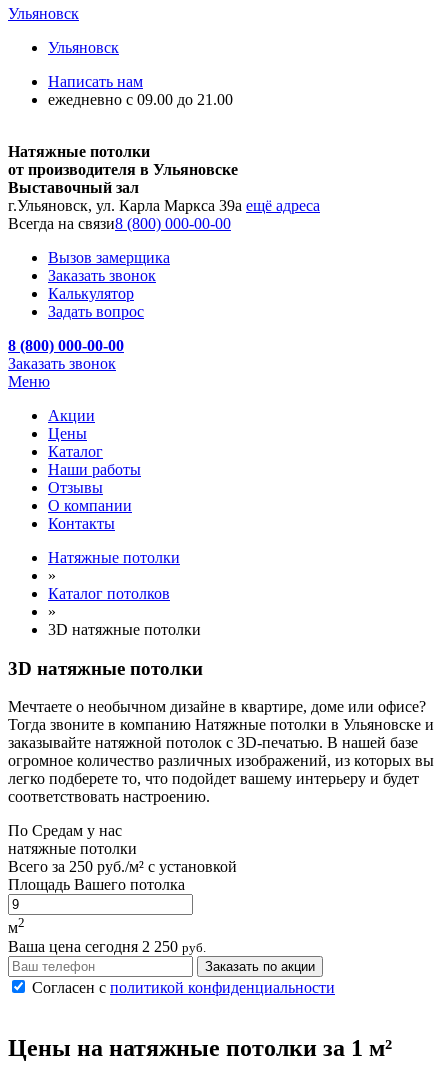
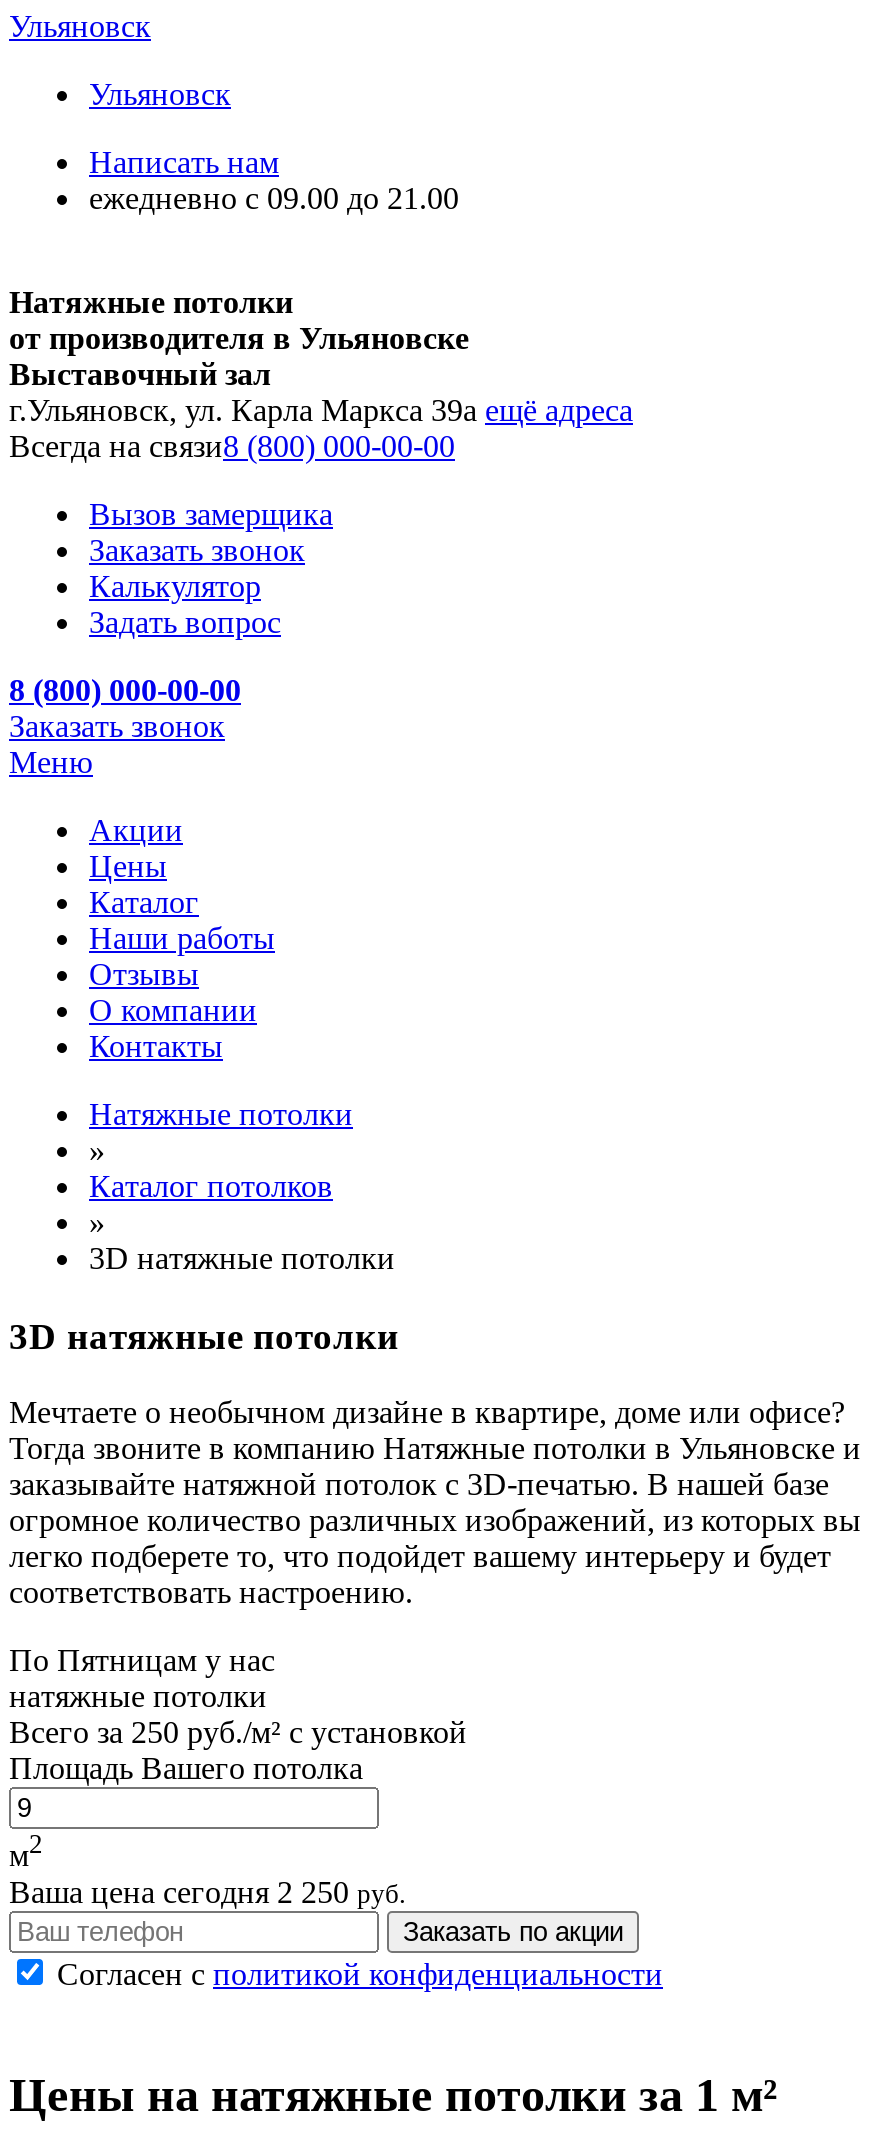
[8,822,122,839] По Средам у нас -> [9,1644,275,1678] По Пятницам у нас

